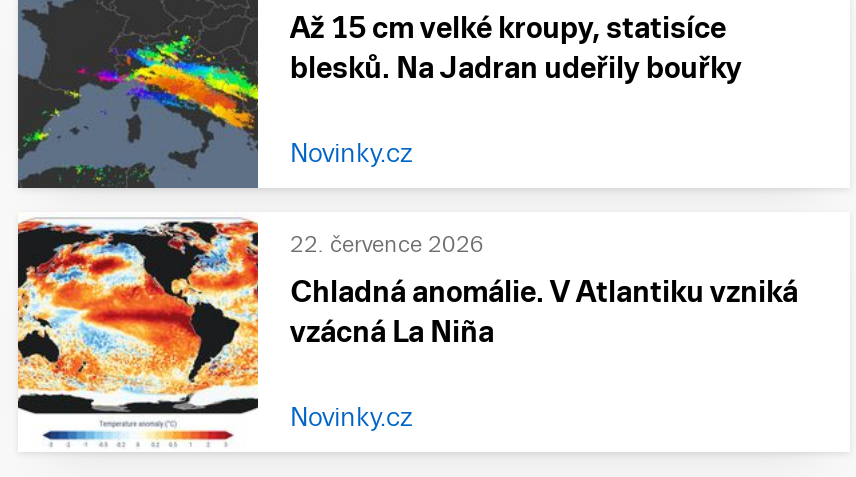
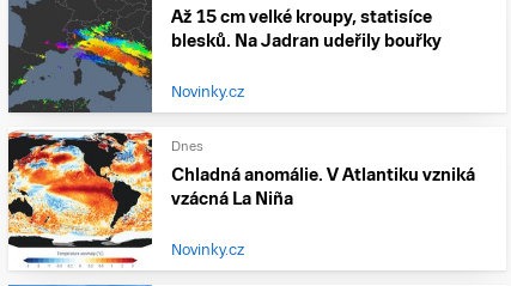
[290,232,484,256] 22. července 2026 -> [171,139,203,153] Dnes

